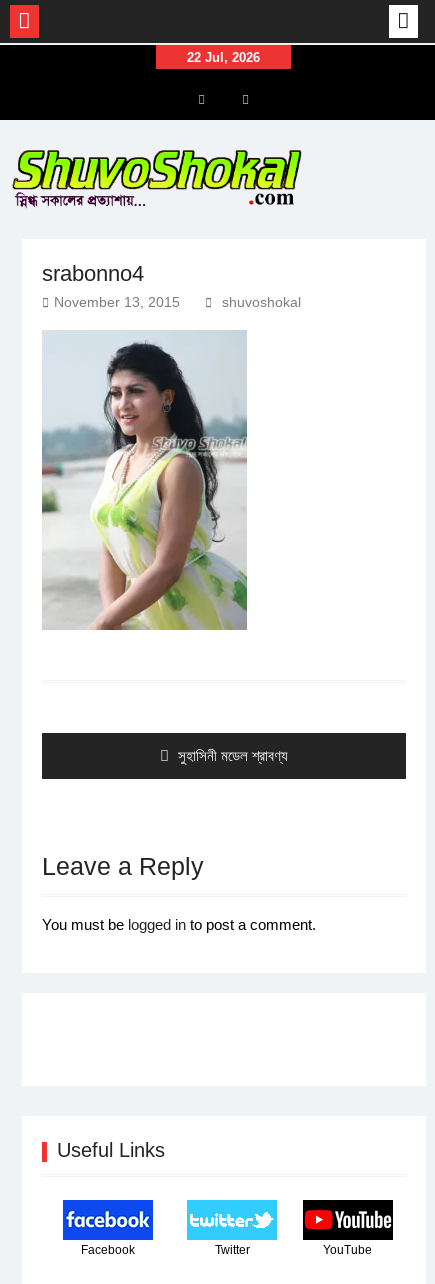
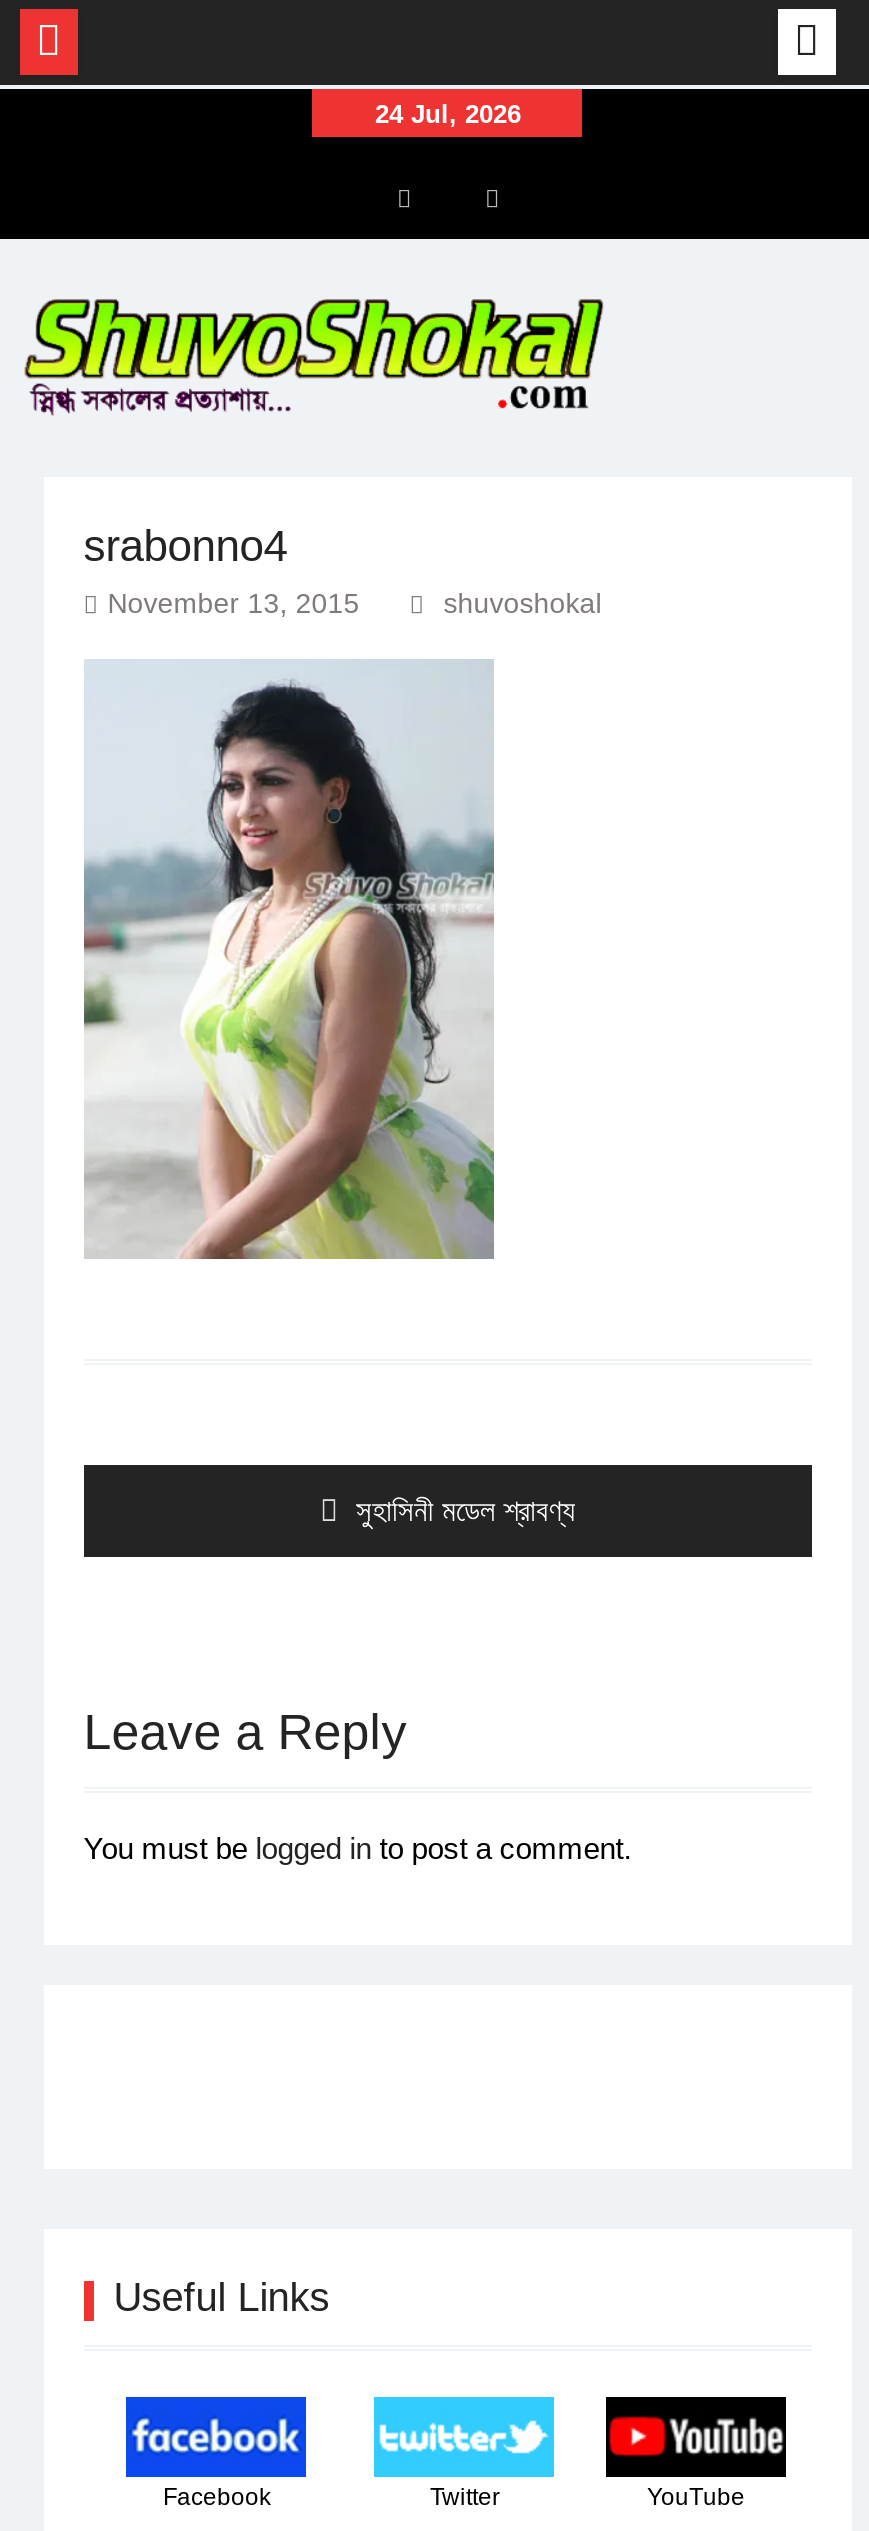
[187,50,260,65] 22 Jul, 2026 -> [375,99,521,129] 24 Jul, 2026

